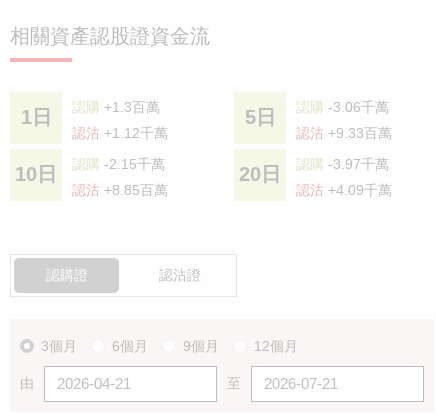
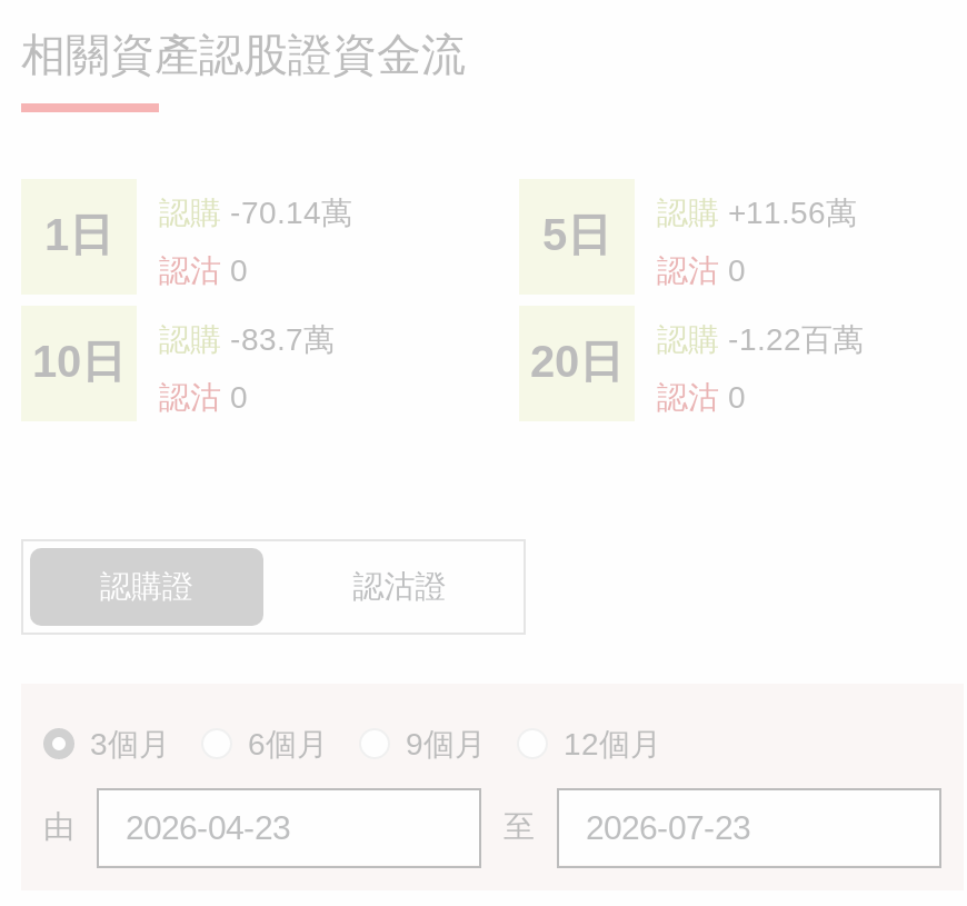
[20,99,160,128] 1日 認購+1.3百萬 -> [44,194,352,258] 1日 認購-70.14萬
[244,99,389,128] 5日 認購-3.06千萬 -> [542,194,857,258] 5日 認購+11.56萬
[72,125,168,141] 認沽+1.12千萬 -> [159,251,248,287] 認沽0
[296,125,392,141] 認沽+9.33百萬 -> [657,251,746,287] 認沽0
[15,156,165,185] 10日 認購-2.15千萬 -> [32,320,335,385] 10日 認購-83.7萬
[239,156,389,185] 20日 認購-3.97千萬 -> [530,320,864,385] 20日 認購-1.22百萬
[72,182,168,198] 認沽+8.85百萬 -> [159,378,248,414] 認沽0
[296,182,392,198] 認沽+4.09千萬 -> [657,378,746,414] 認沽0

